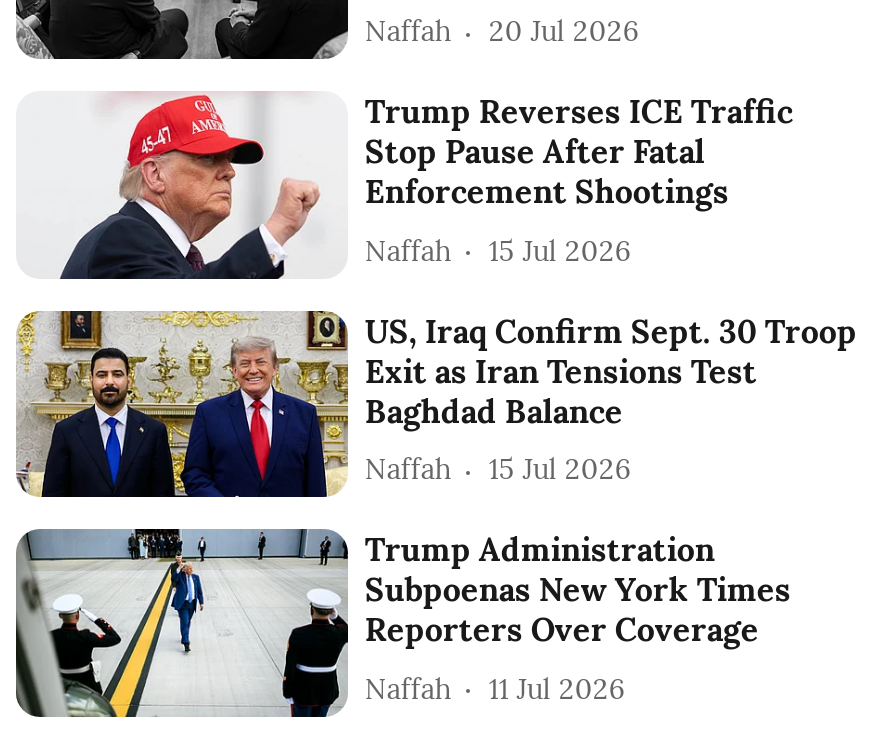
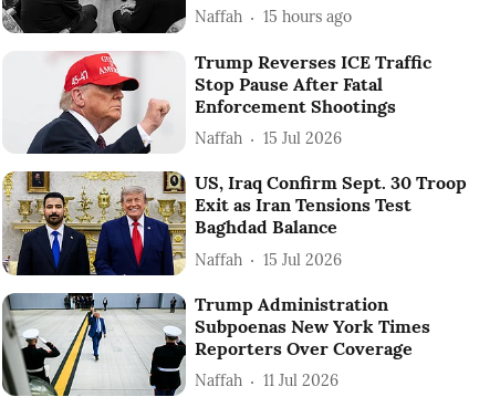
[365,13,639,49] Naffah 20 Jul 2026 -> [195,7,352,27] Naffah 15 hours ago

